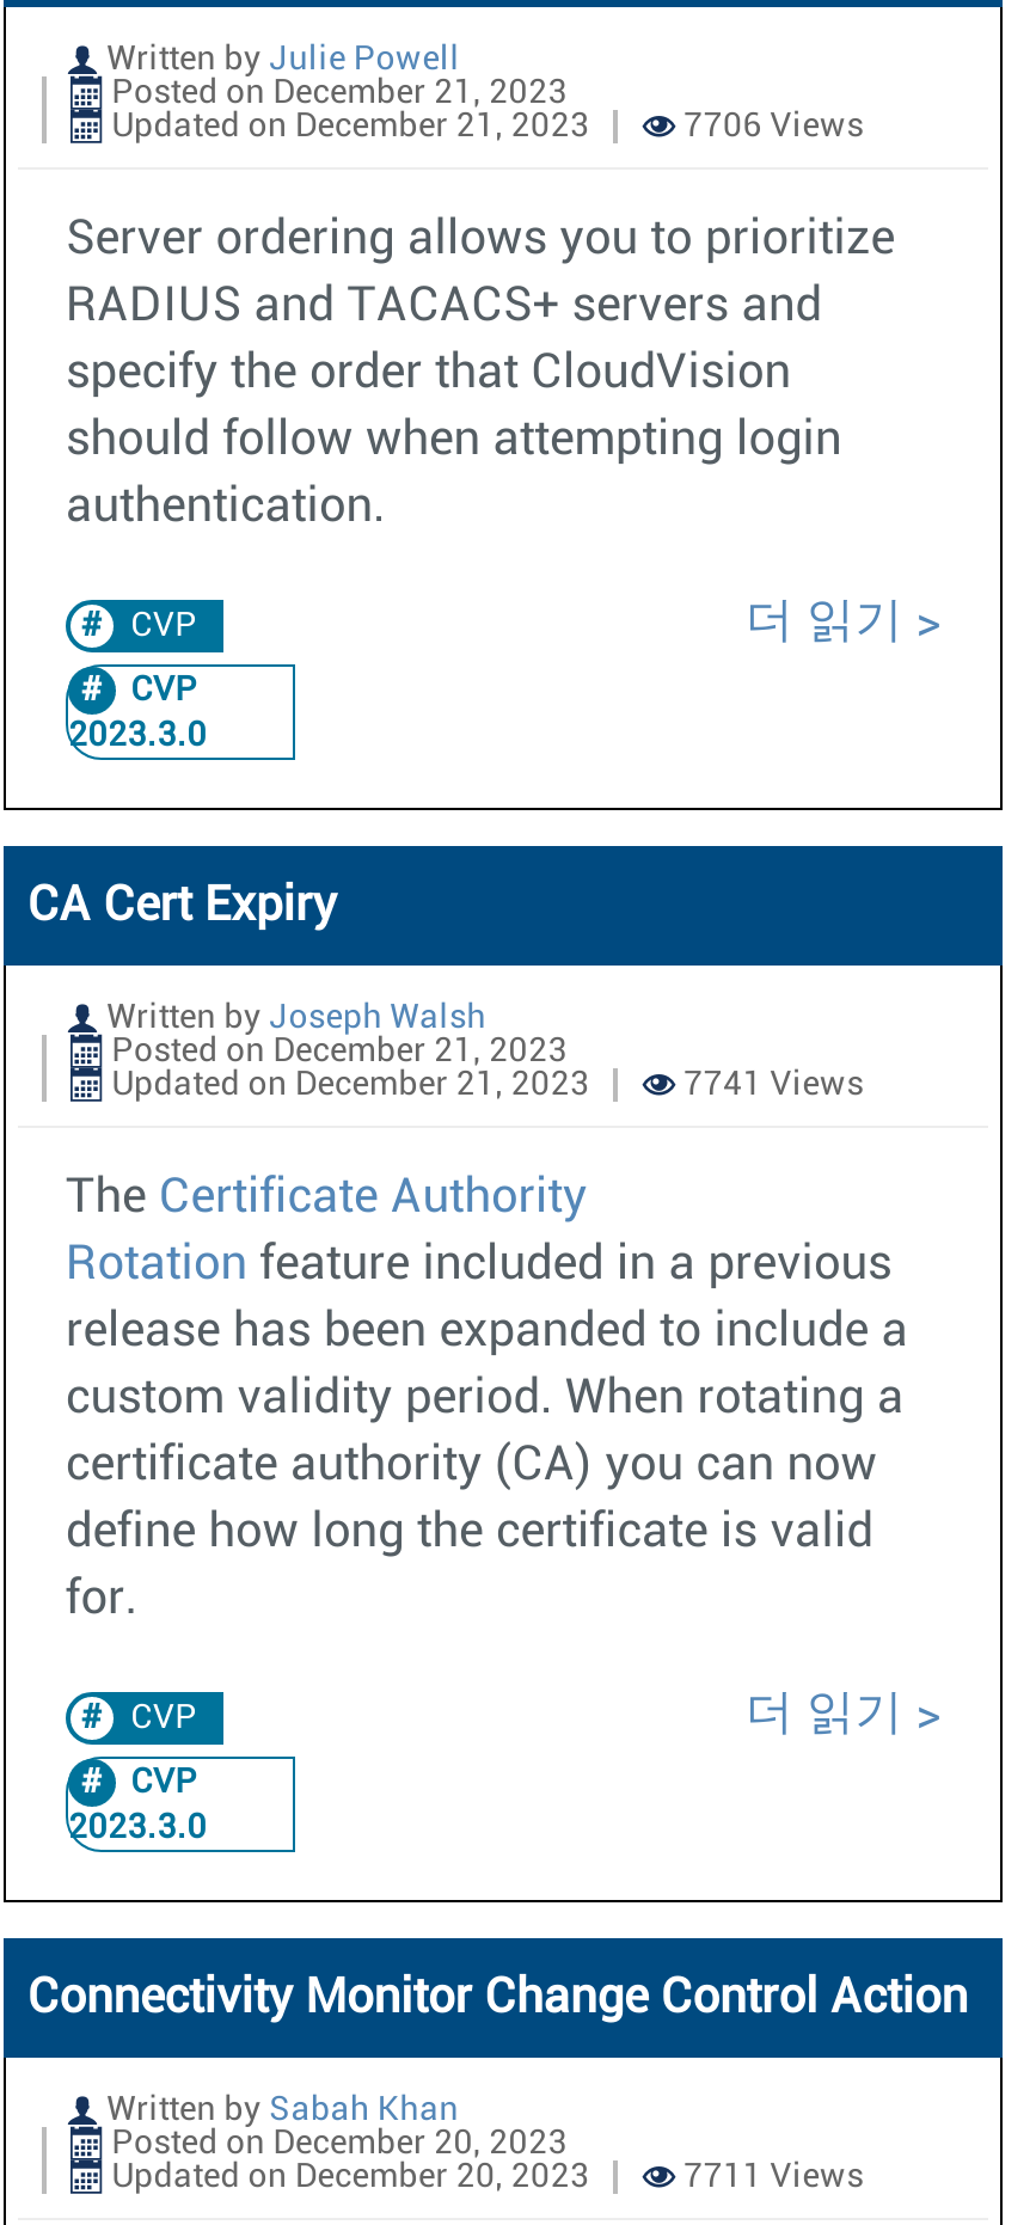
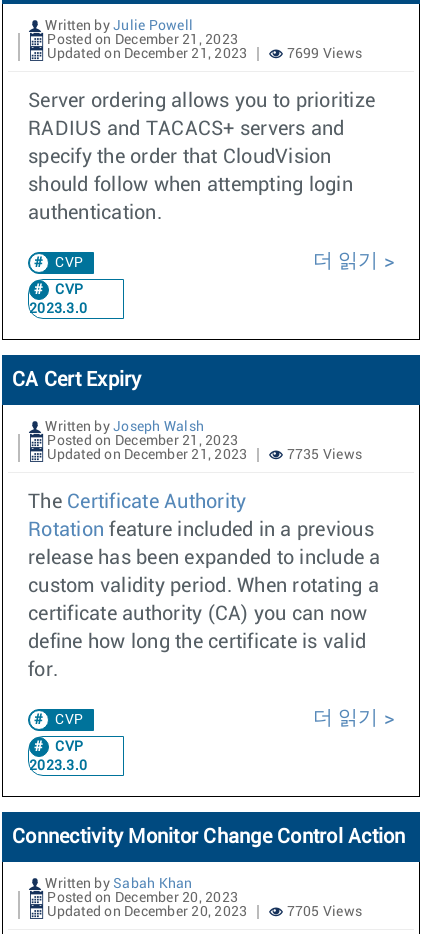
[676,110,864,143] 7706 Views -> [283,47,362,61] 7699 Views
[676,1068,864,1102] 7741 Views -> [283,448,362,462] 7735 Views
[676,2160,864,2194] 7711 Views -> [283,905,362,919] 7705 Views

